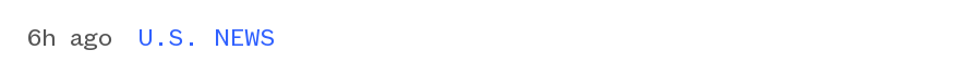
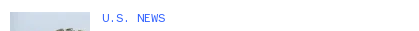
[26,22,111,52] 6h ago -> none

